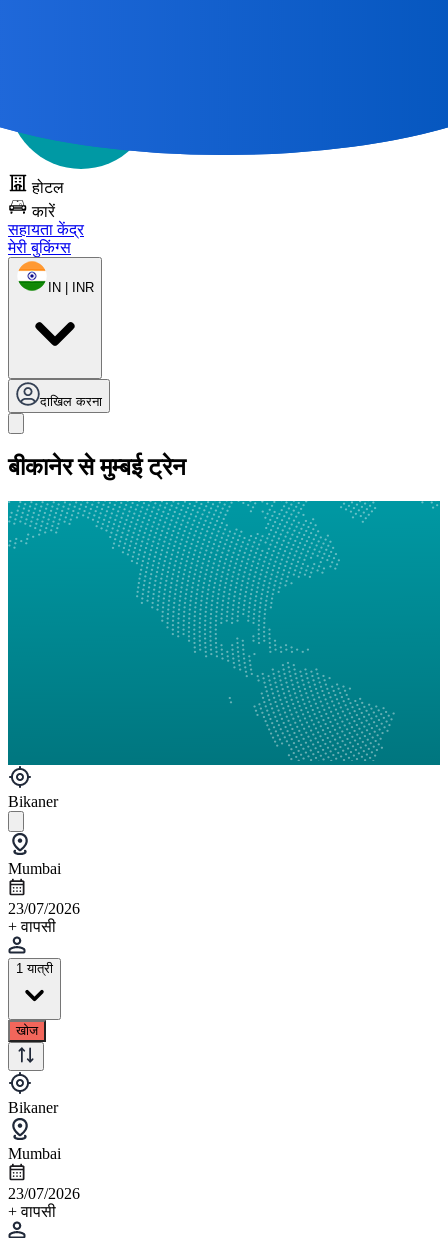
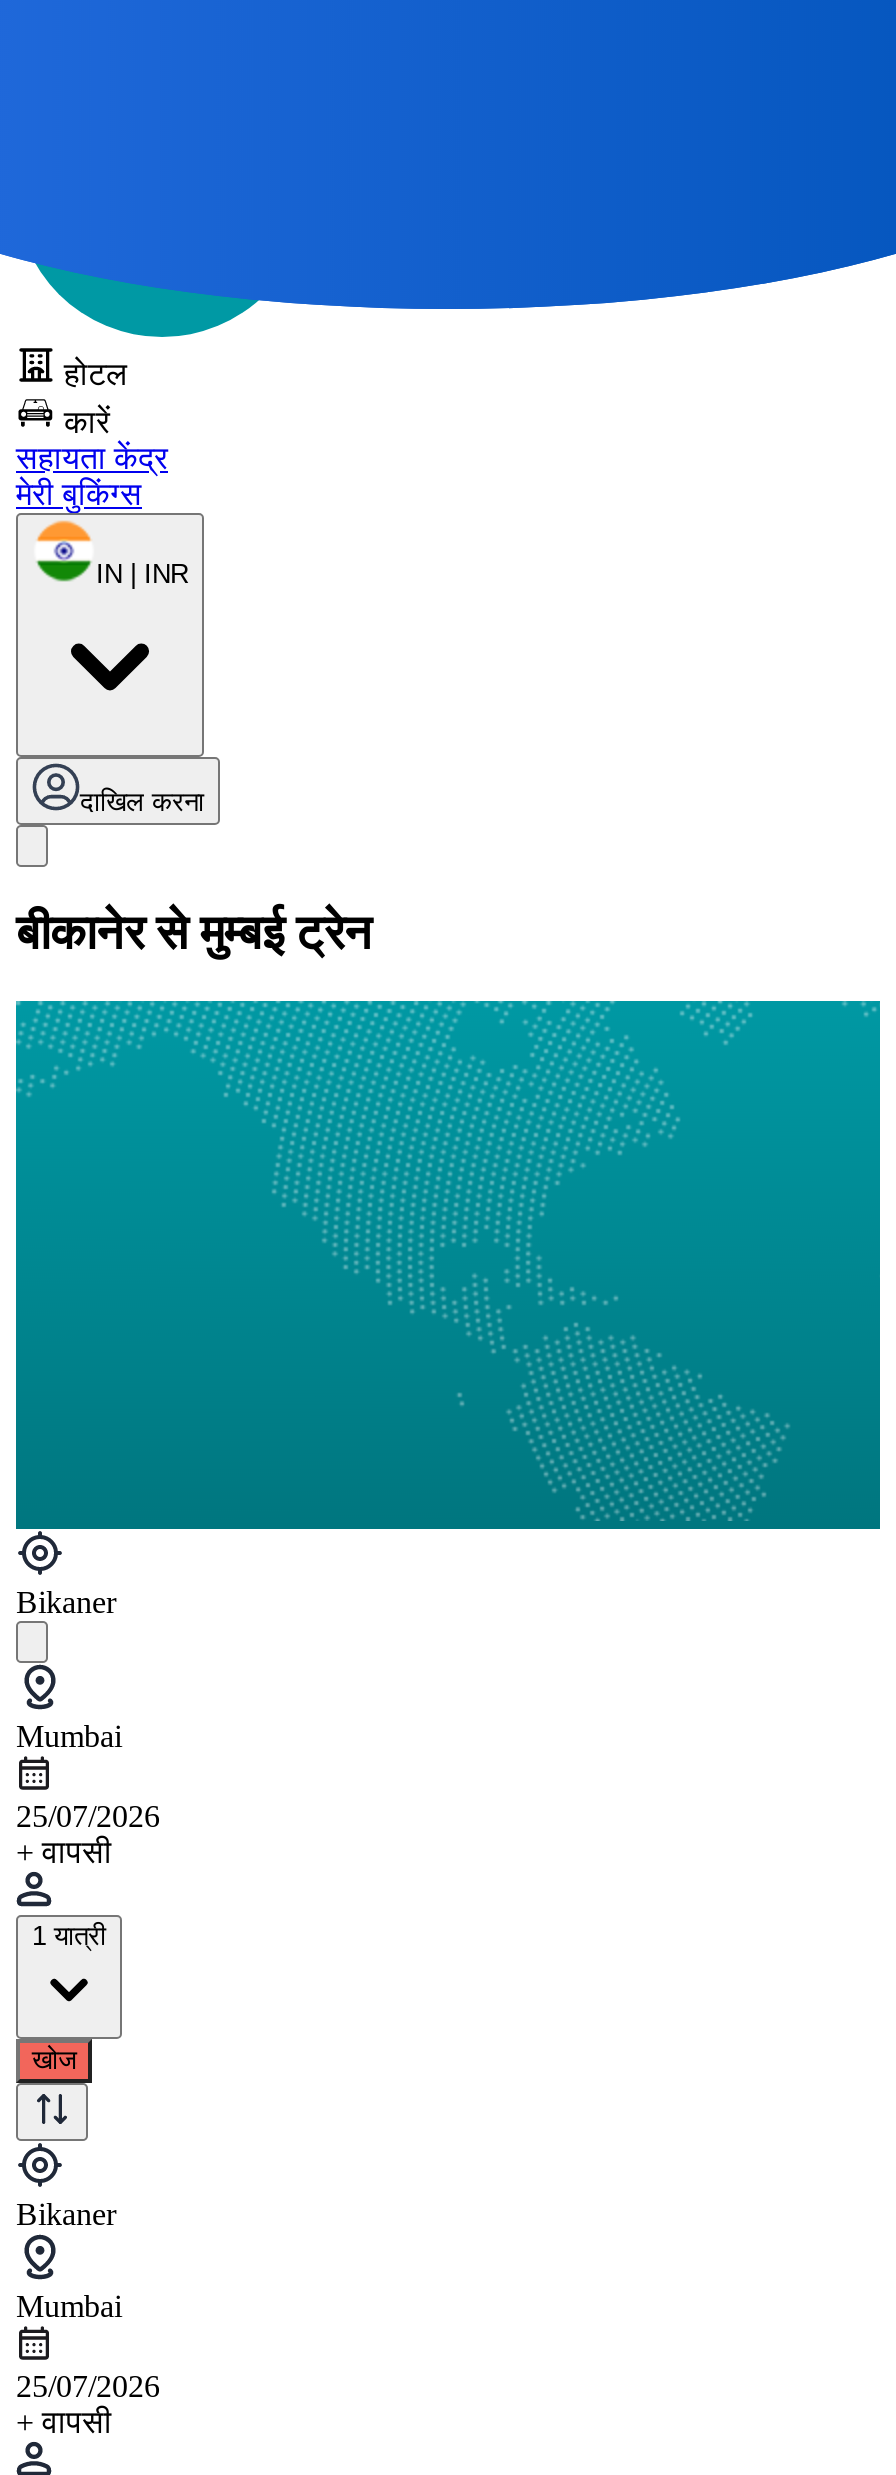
[8,900,80,917] 23/07/2026 -> [16,1799,160,1833] 25/07/2026
[8,1185,80,1202] 23/07/2026 -> [16,2369,160,2403] 25/07/2026

